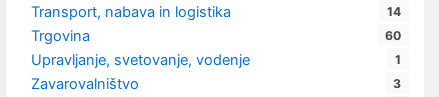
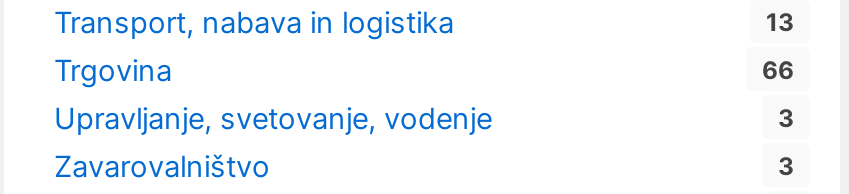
[387,4,401,19] 14 -> [766,8,794,38] 13
[385,28,401,43] 60 -> [762,56,794,86] 66
[395,52,401,67] 1 -> [778,104,794,134] 3

